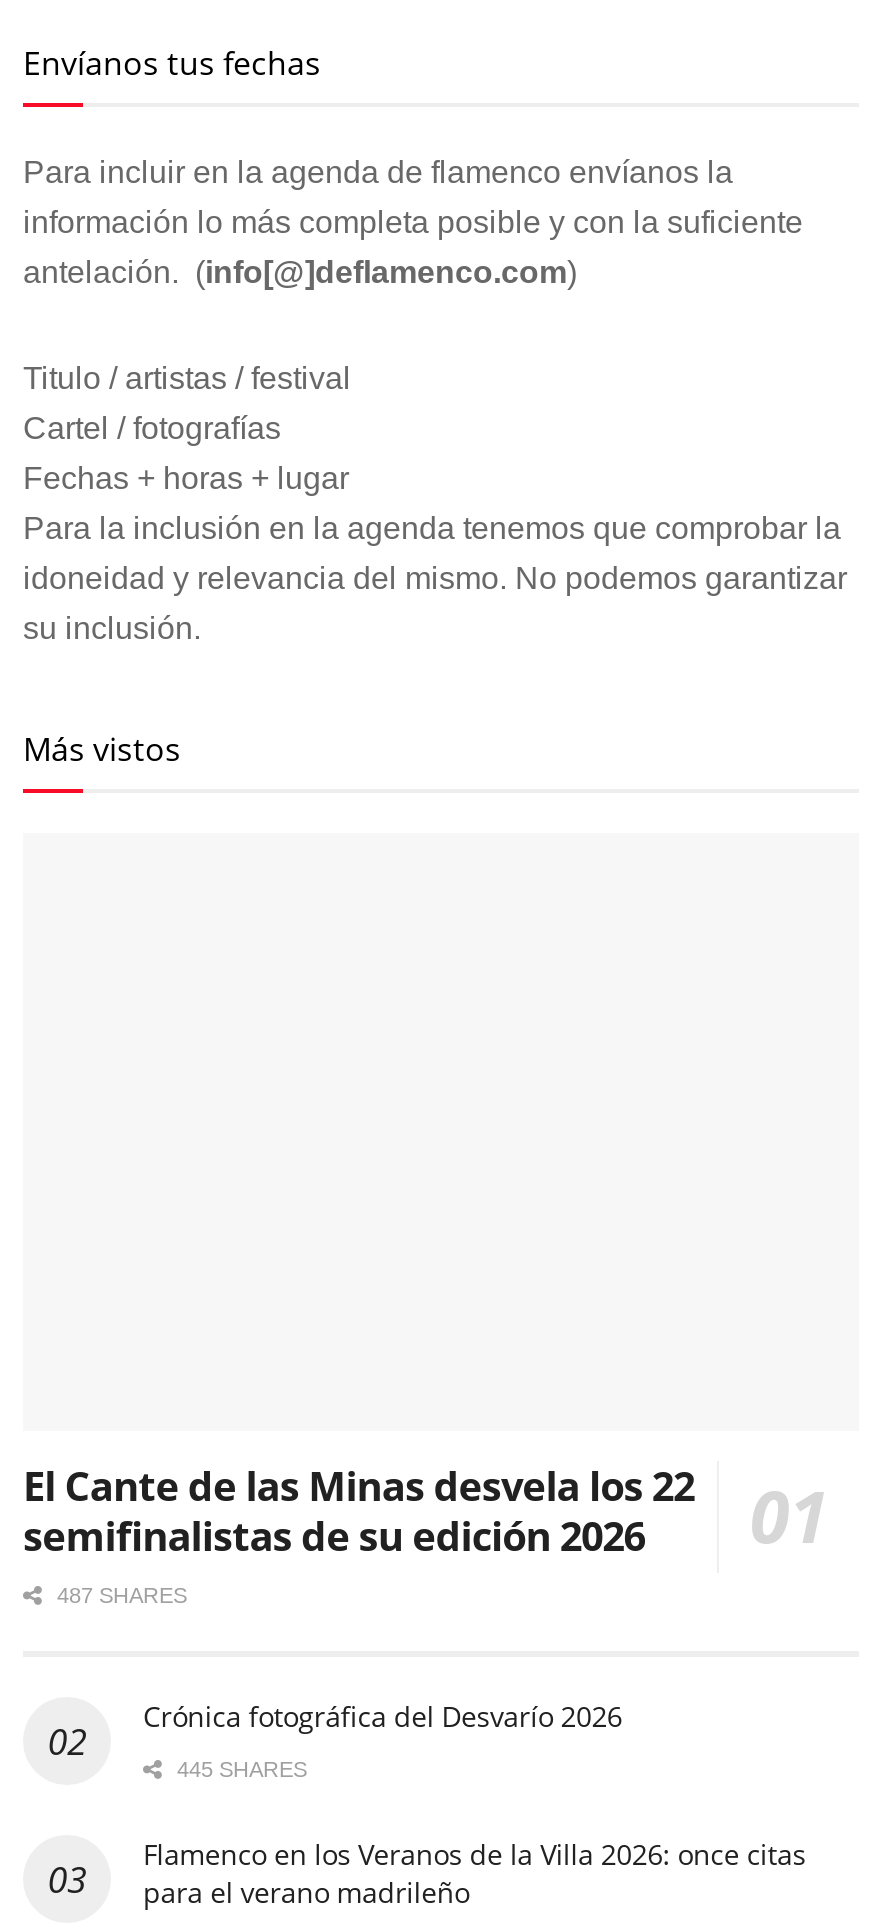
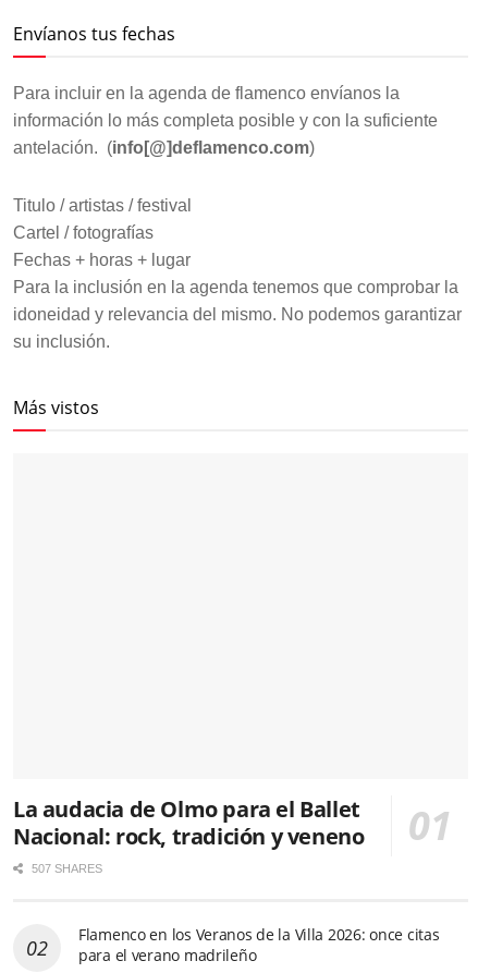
[23,1459,694,1781] El Cante de las Minas desvela los 22 | semifinalistas de su edición 2026 | 487 SHARES | Crónica fotográfica del Desvarío 2026 | 445 SHARES -> [13,794,364,875] La audacia de Olmo para el Ballet | Nacional: rock, tradición y veneno | 507 SHARES

